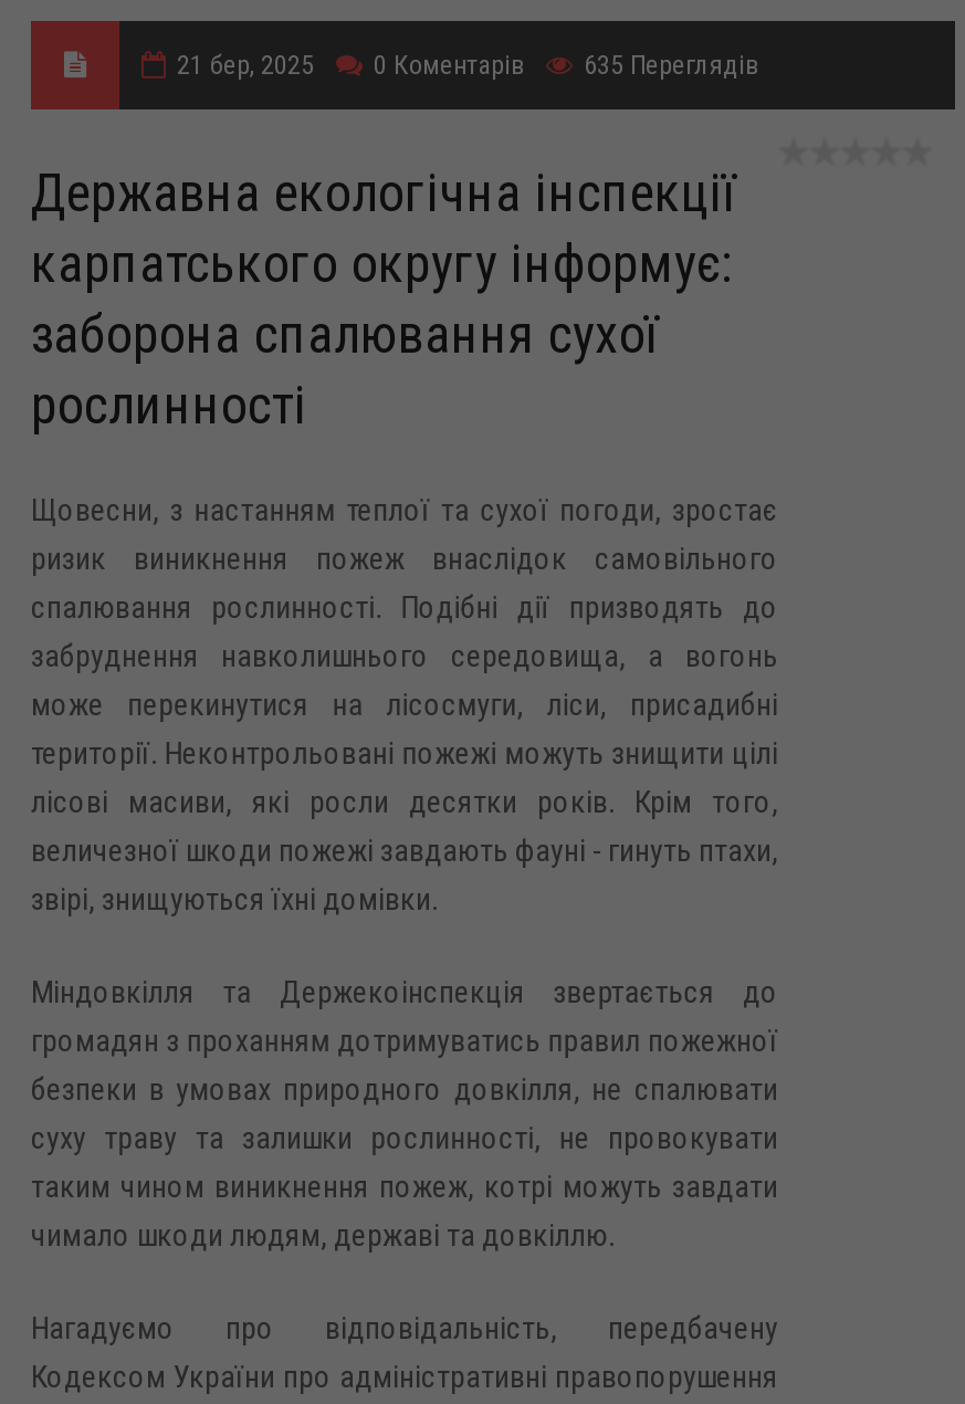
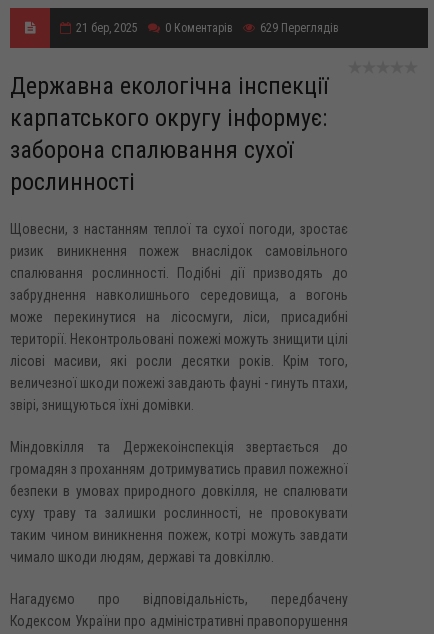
[177,50,758,81] 21 бер, 2025 0 Коментарів 635 Переглядів -> [76,21,339,35] 21 бер, 2025 0 Коментарів 629 Переглядів

